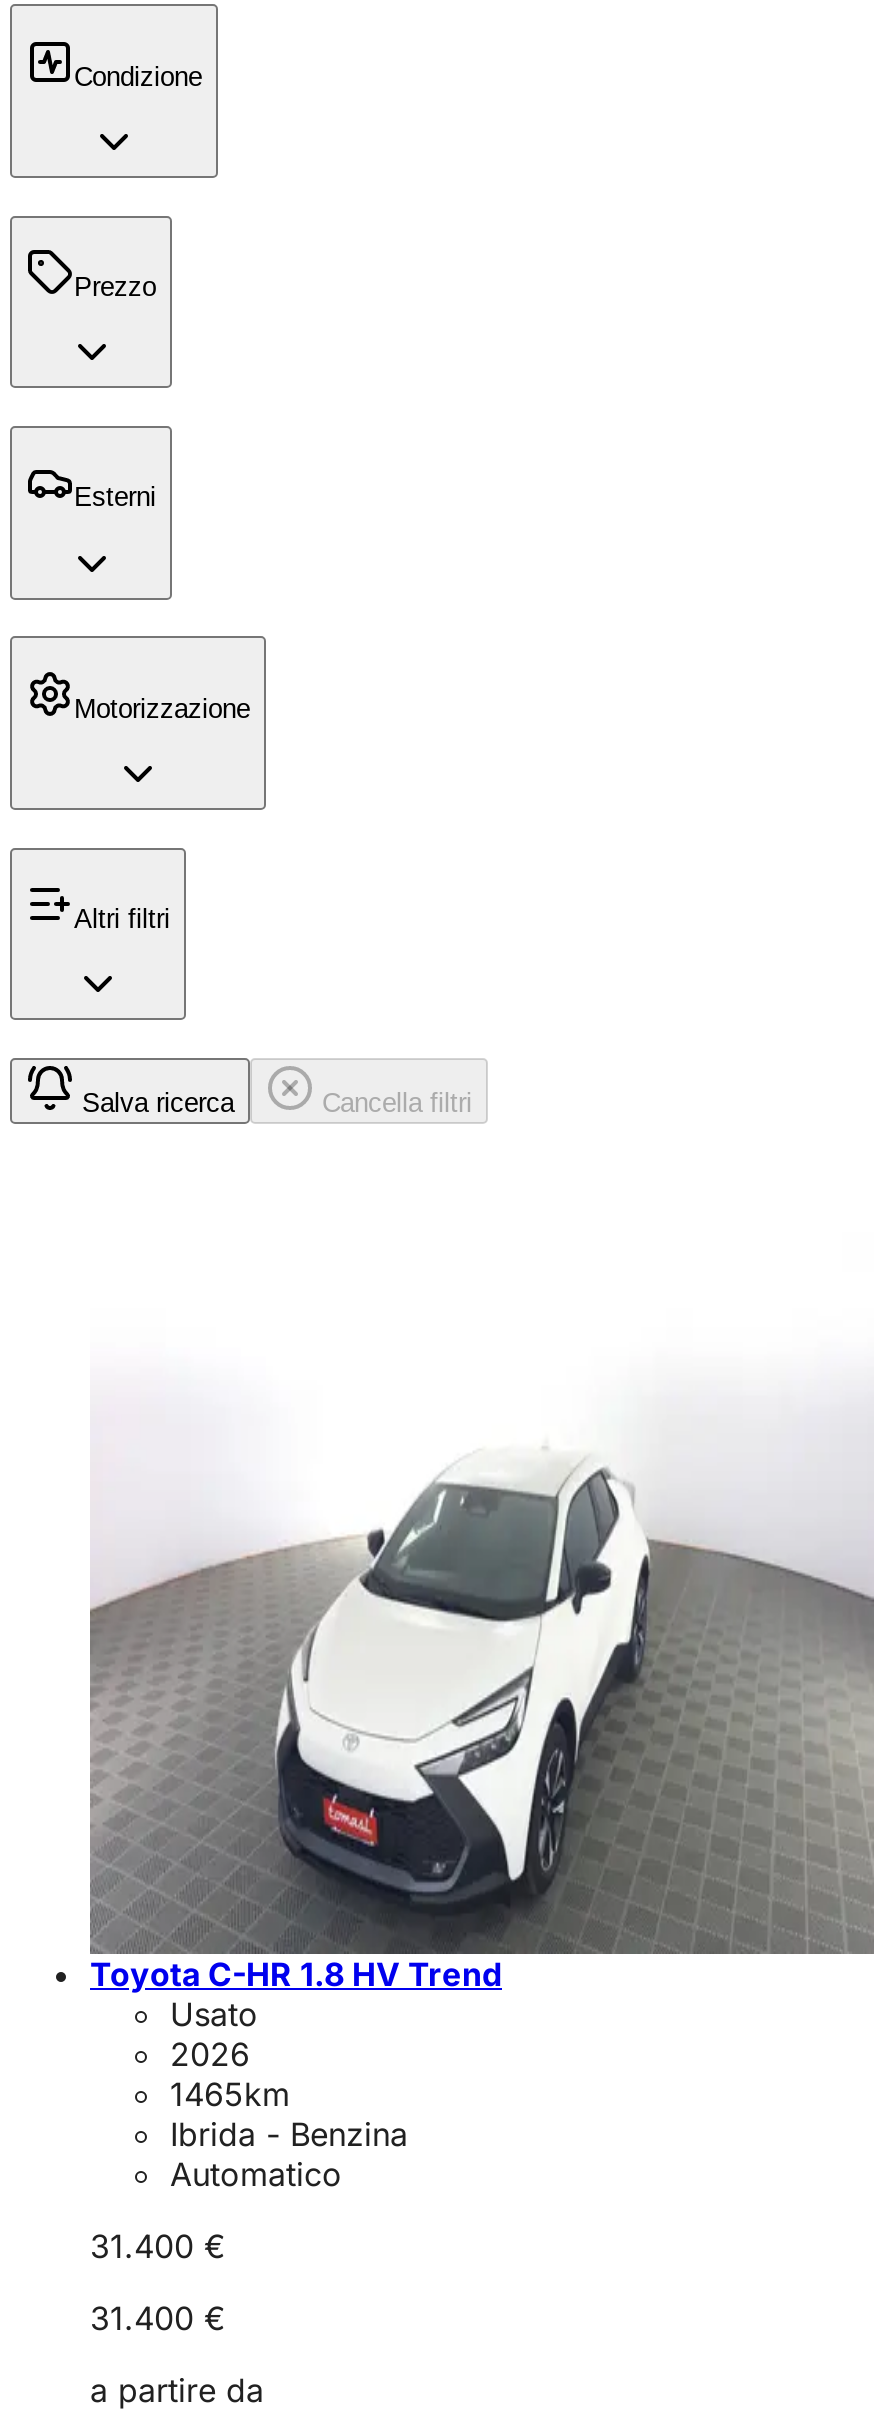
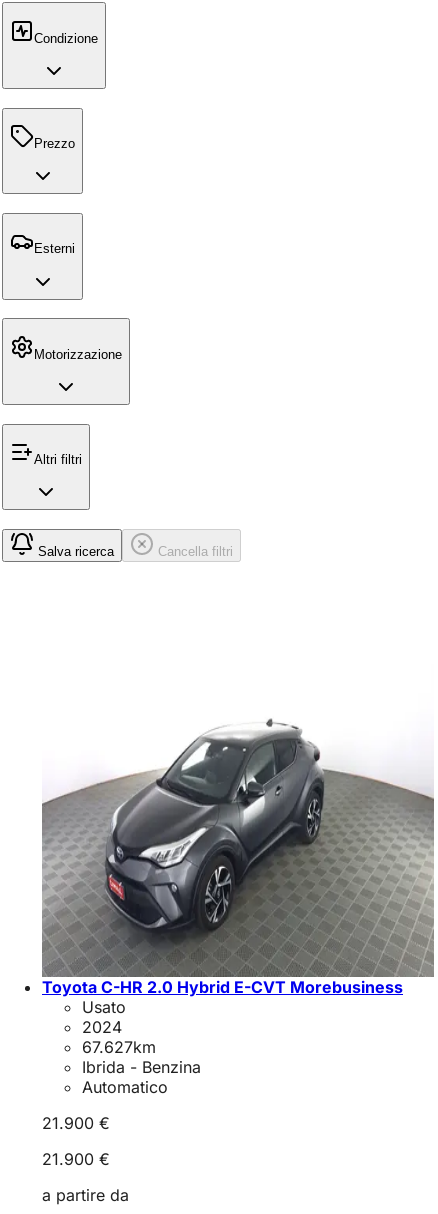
[90,1438,652,1994] [image] | Toyota C-HR 1.8 HV Trend -> [42,718,403,997] [image] | Toyota C-HR 2.0 Hybrid E-CVT Morebusiness
[170,2034,250,2074] 2026 -> [82,1017,122,1037] 2024
[170,2074,290,2114] 1465km -> [82,1037,156,1057] 67.627km
[90,2226,226,2266] 31.400 € -> [42,1113,110,1133] 21.900 €
[90,2298,226,2338] 31.400 € -> [42,1149,110,1169] 21.900 €

